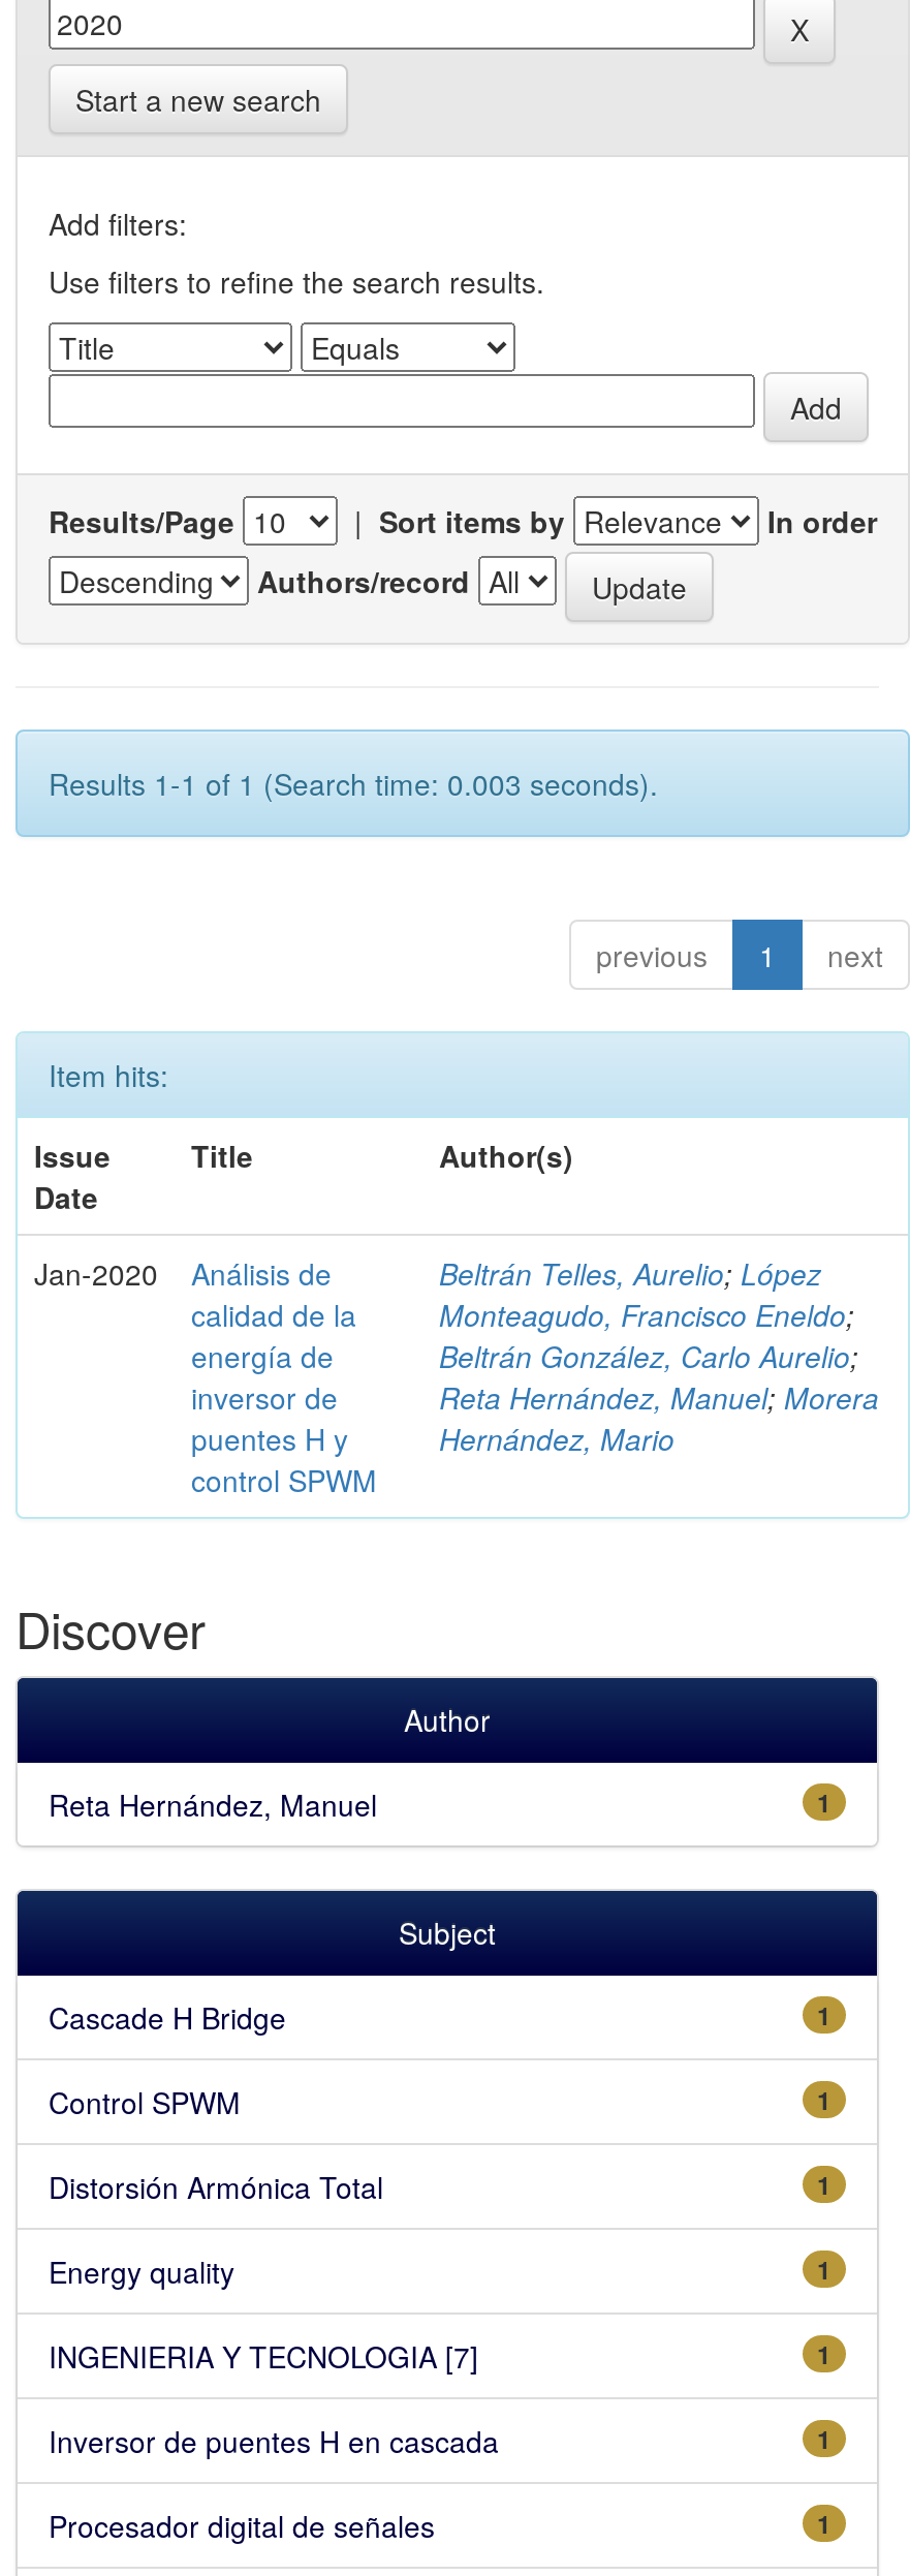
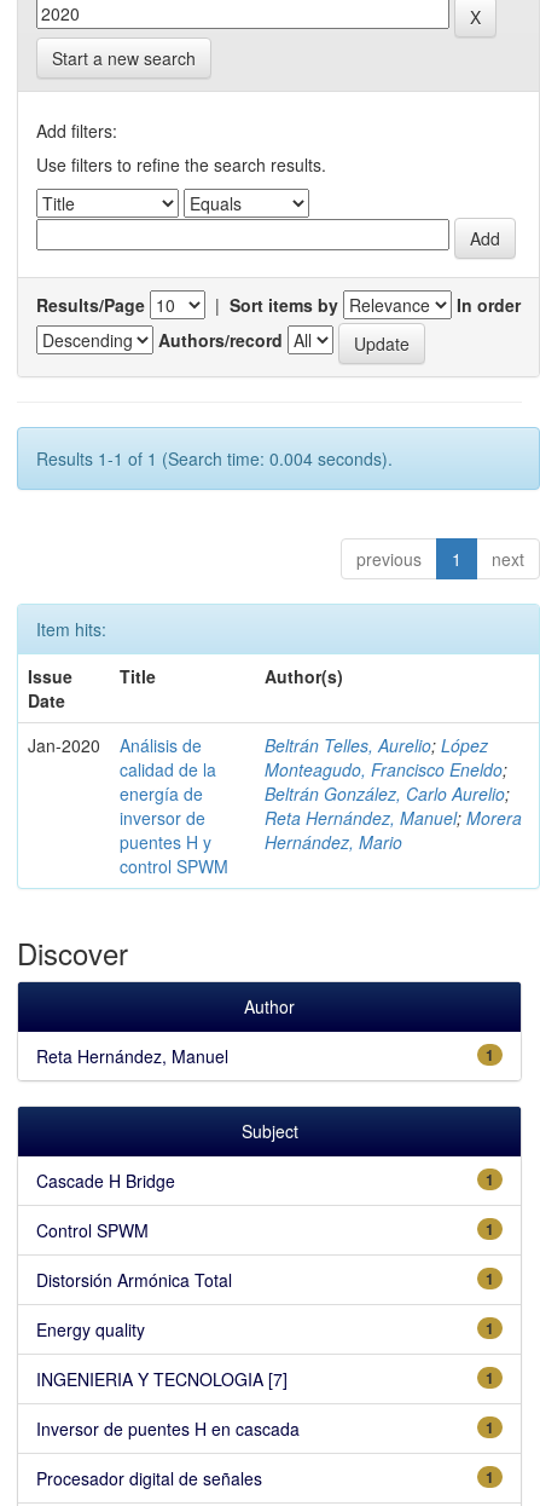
[49,762,658,803] Results 1-1 of 1 (Search time: 0.003 seconds). -> [36,446,393,470] Results 1-1 of 1 (Search time: 0.004 seconds).

